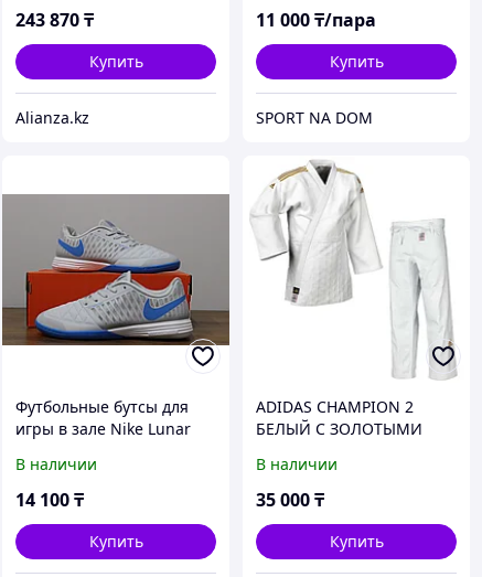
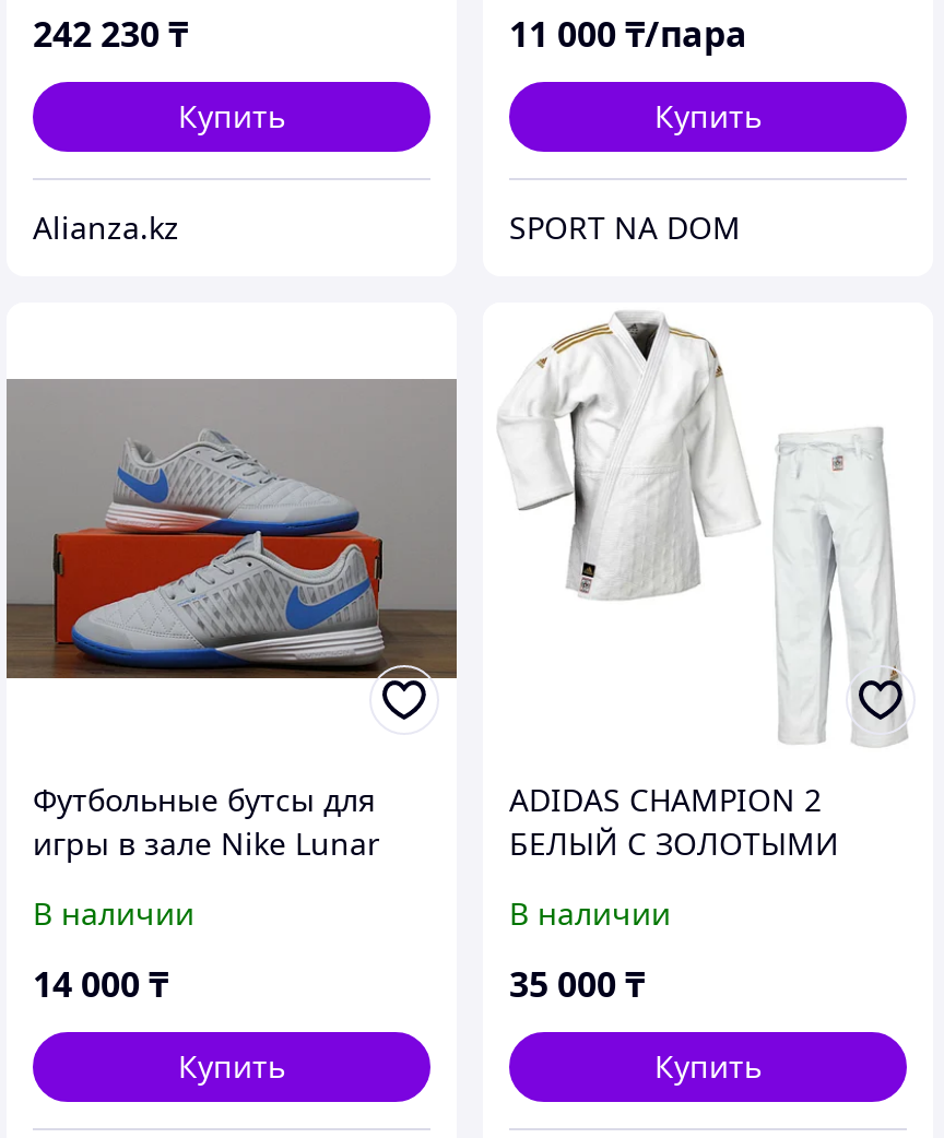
[15,8,94,32] 243 870 ₸ -> [33,10,188,58] 242 230 ₸
[15,488,84,512] 14 100 ₸ -> [33,960,168,1008] 14 000 ₸

